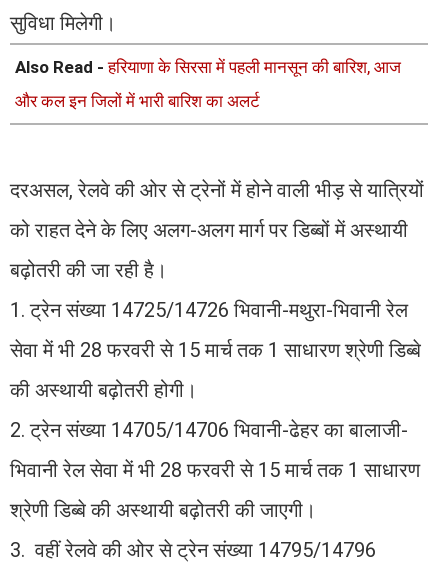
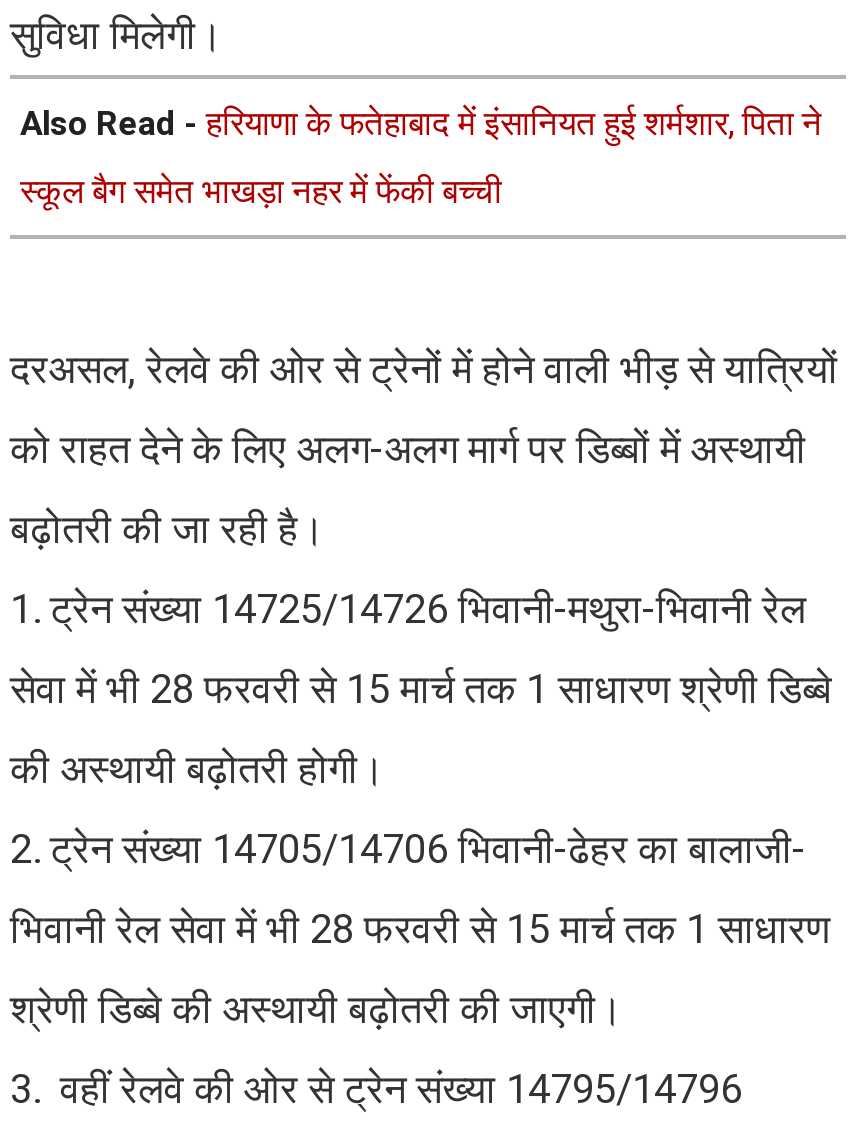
[15,57,401,77] Also Read - हरियाणा के सिरसा में पहली मानसून की बारिश, आज -> [20,103,822,143] Also Read - हरियाणा के फतेहाबाद में इंसानियत हुई शर्मशार, पिता ने
[15,91,260,111] और कल इन जिलों में भारी बारिश का अलर्ट -> [20,171,502,211] स्कूल बैग समेत भाखड़ा नहर में फेंकी बच्ची

